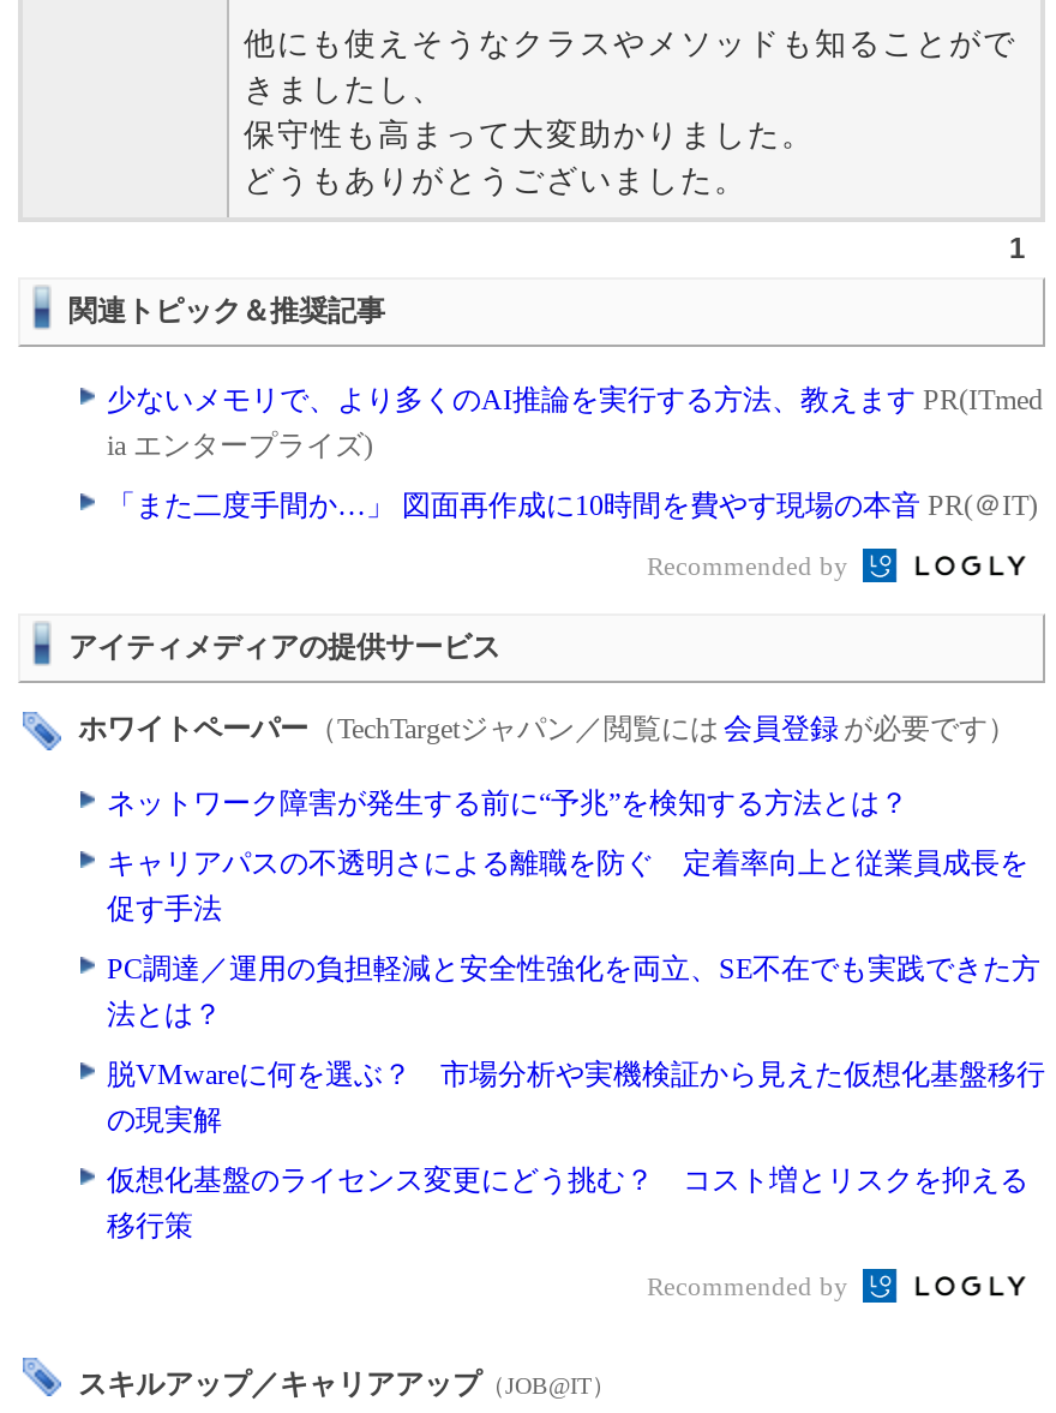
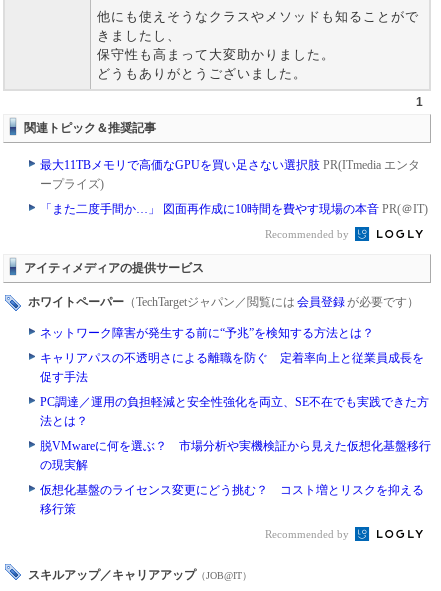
[107,383,1043,462] 少ないメモリで、より多くのAI推論を実行する方法、教えますPR(ITmed | ia エンタープライズ) -> [40,158,420,191] 最大11TBメモリで高価なGPUを買い足さない選択肢PR(ITmedia エンタ | ープライズ)

